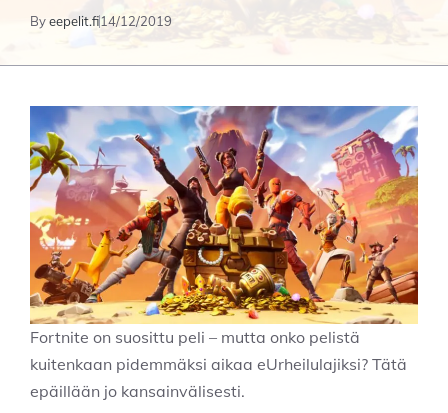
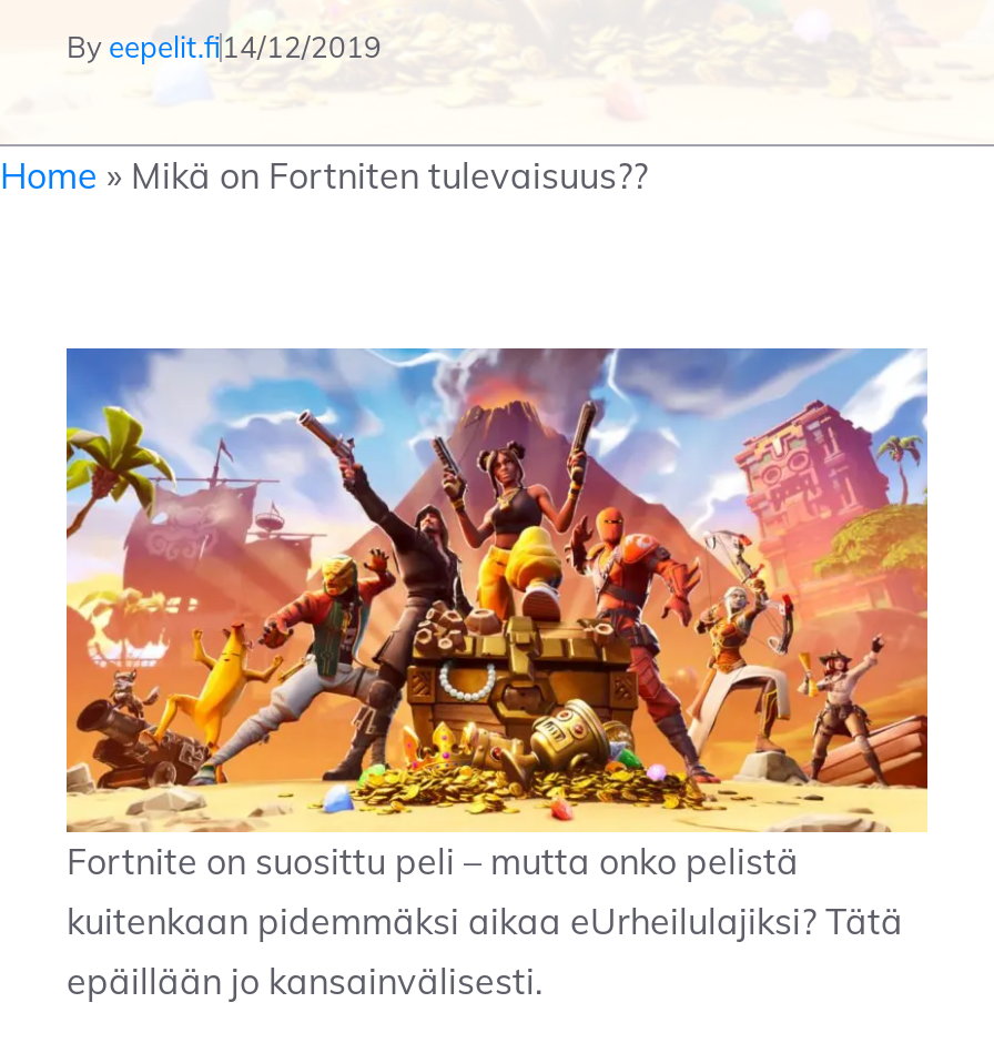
none -> [0,153,648,198] Home» Mikä on Fortniten tulevaisuus??

